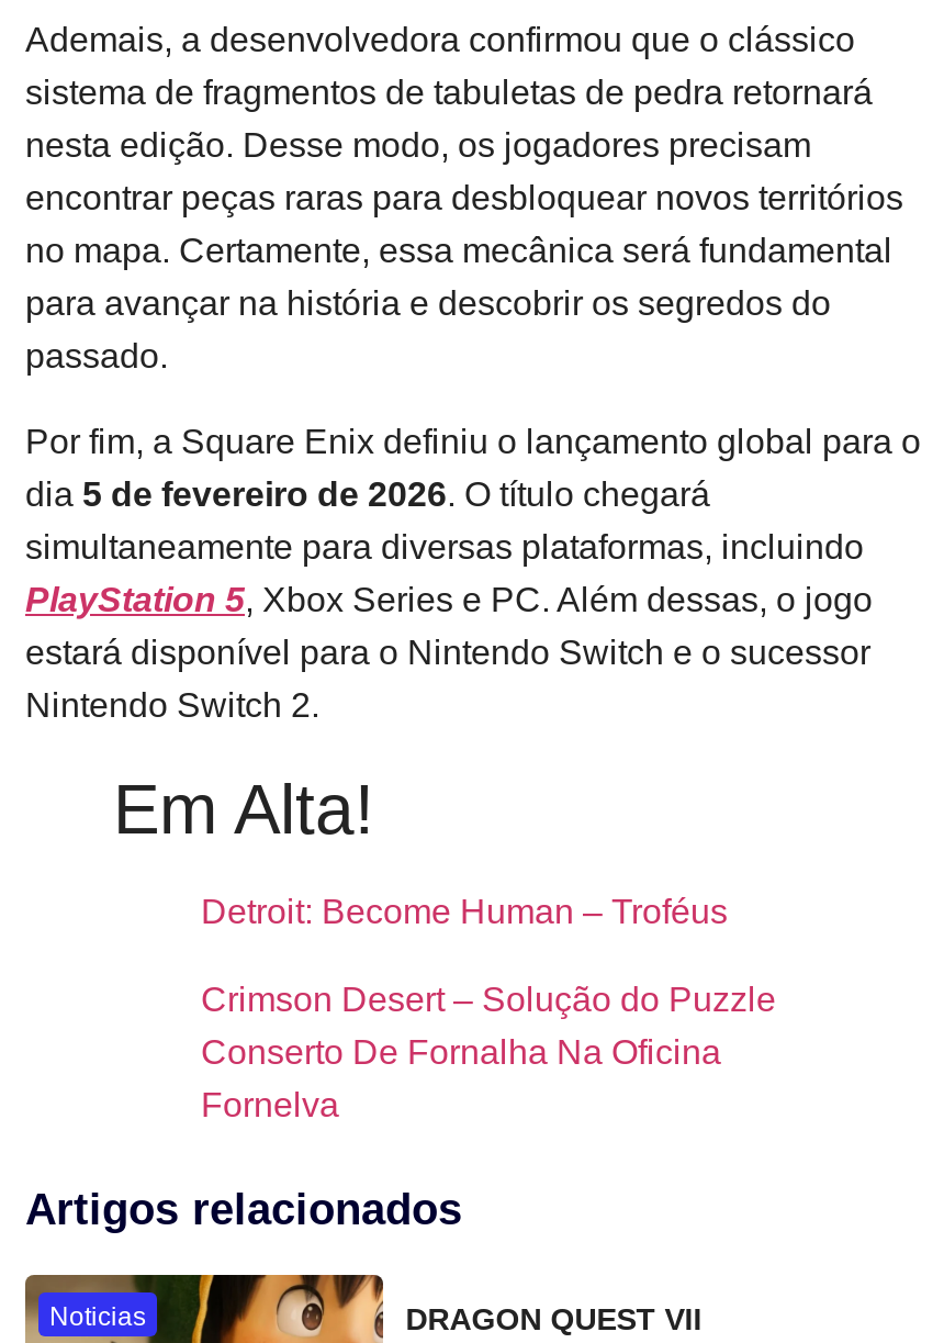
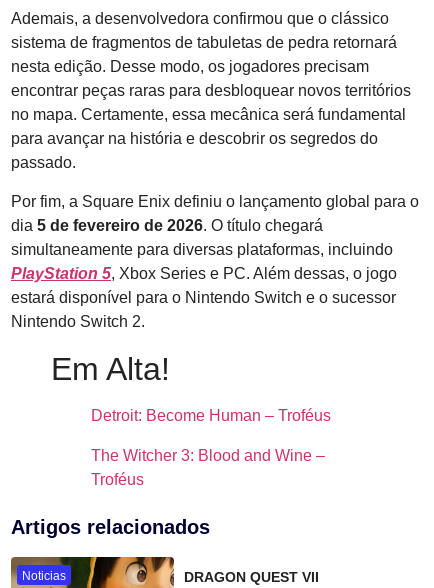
[201,980,776,1123] Crimson Desert – Solução do Puzzle | Conserto De Fornalha Na Oficina | Fornelva -> [91,447,325,488] The Witcher 3: Blood and Wine – | Troféus

